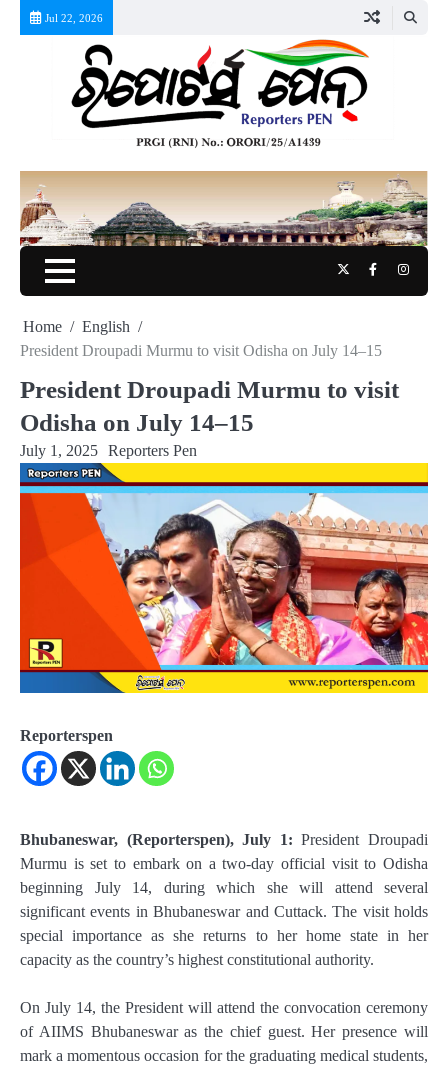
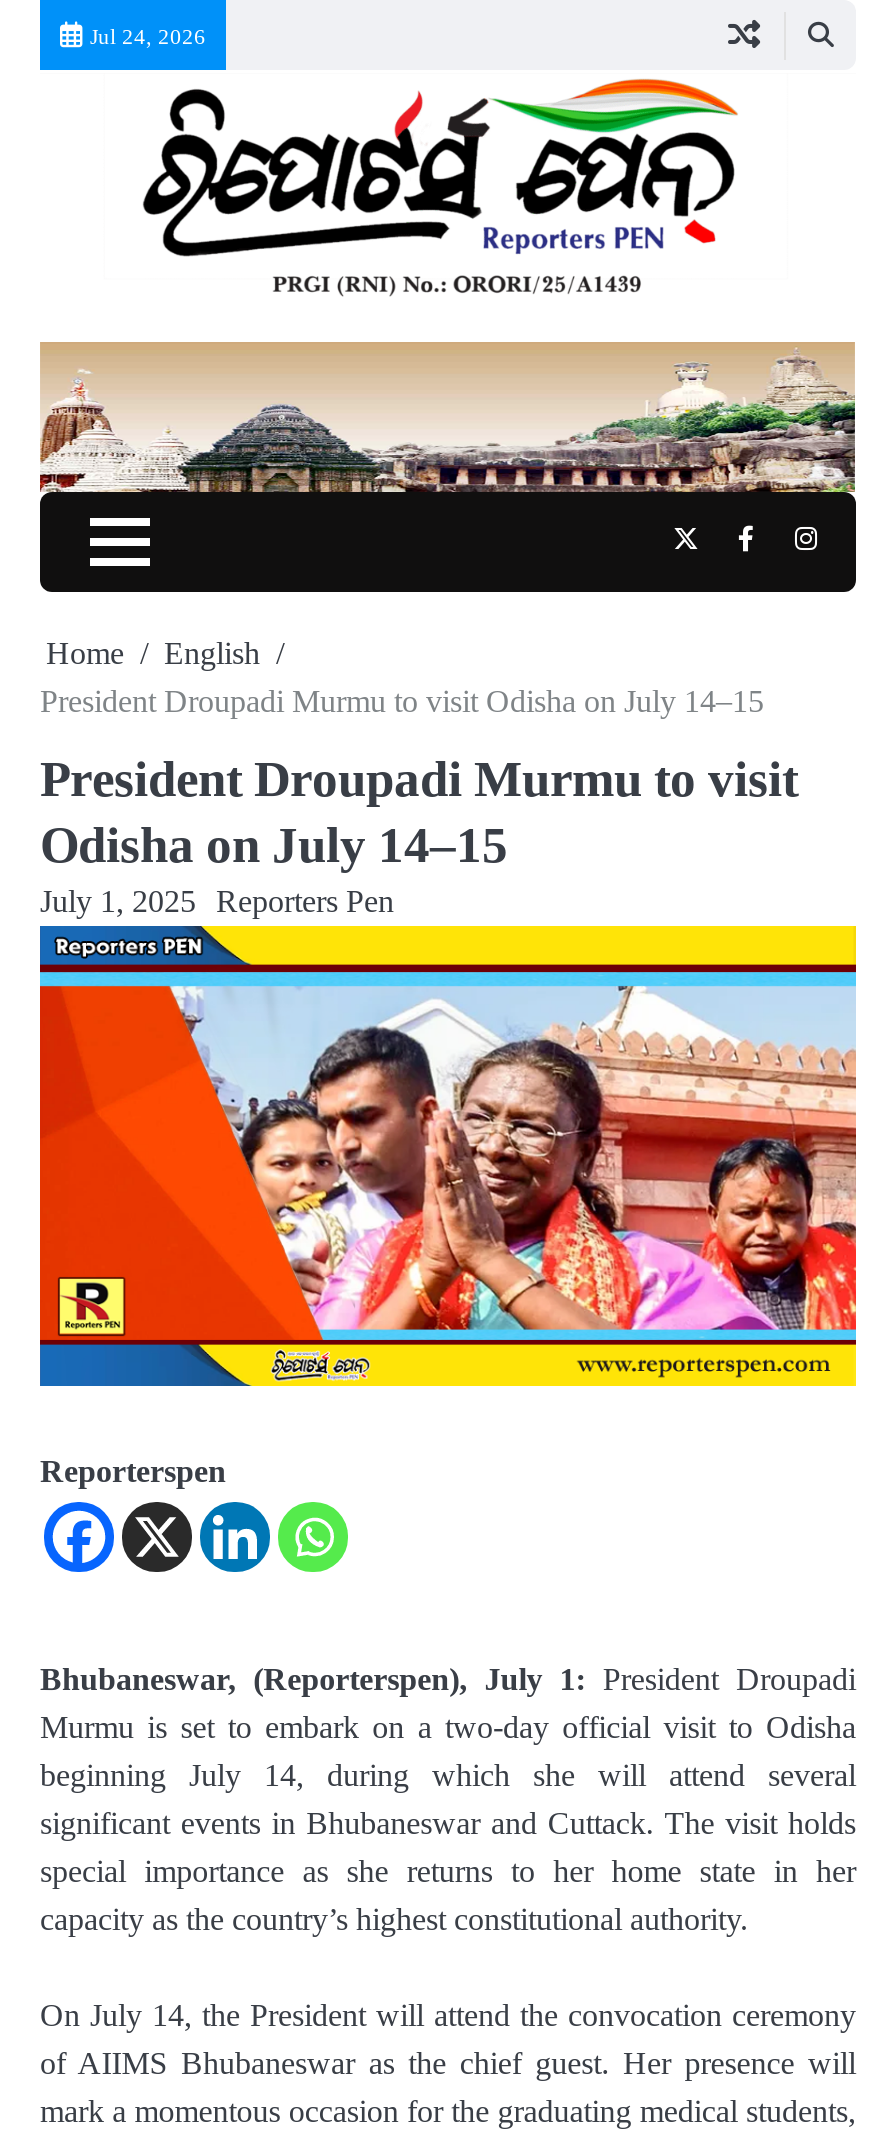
[45,12,103,24] Jul 22, 2026 -> [90,24,206,48] Jul 24, 2026

